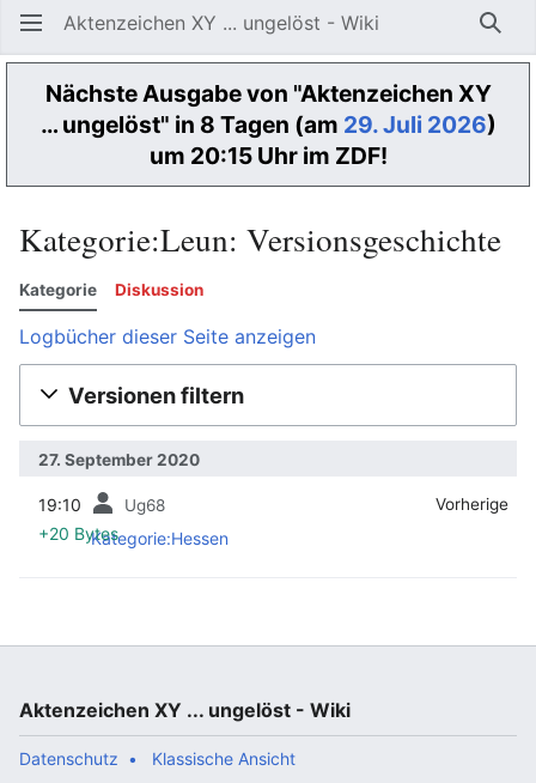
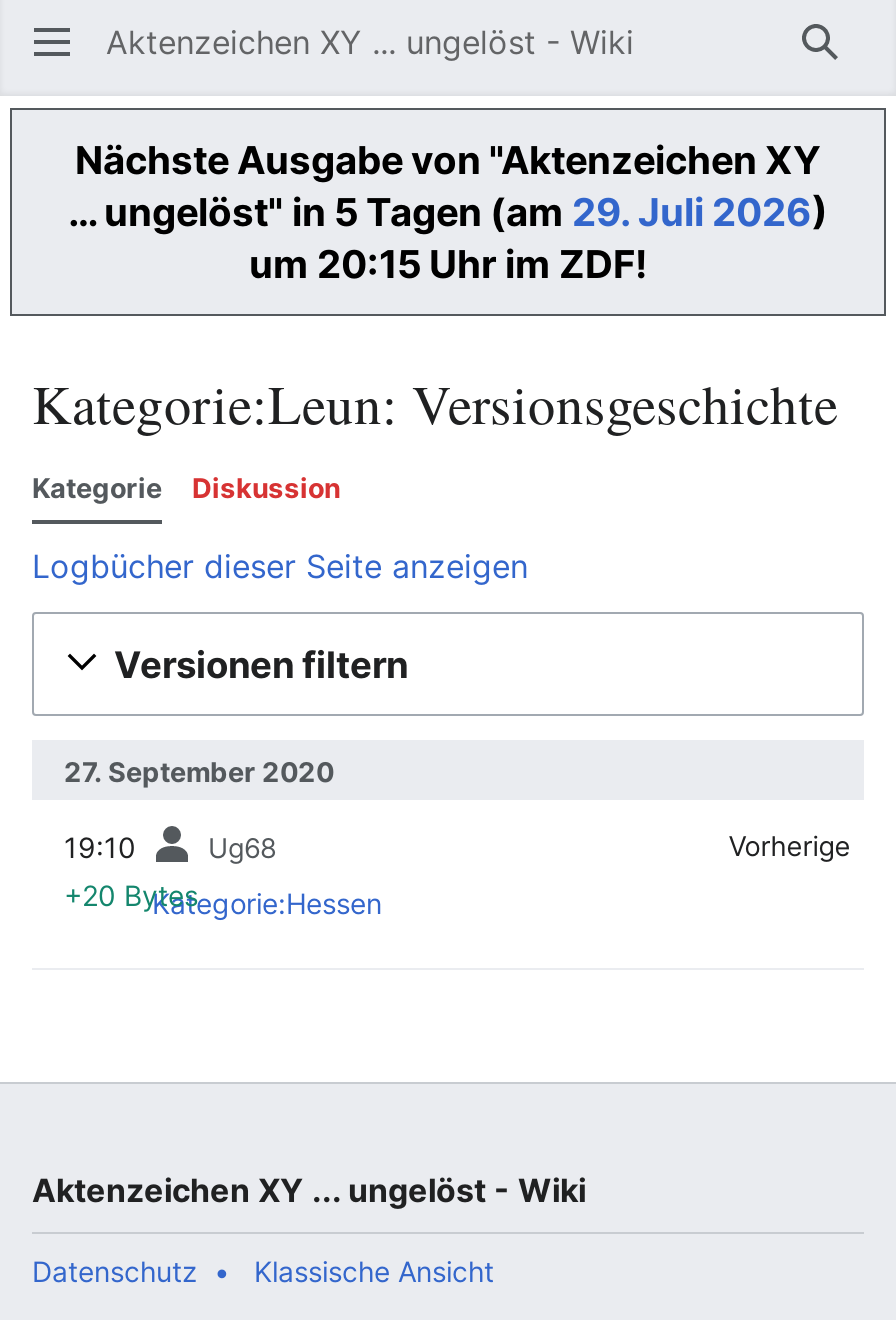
[40,110,496,139] … ungelöst" in 8 Tagen (am 29. Juli 2026) -> [68,188,828,236] … ungelöst" in 5 Tagen (am 29. Juli 2026)

